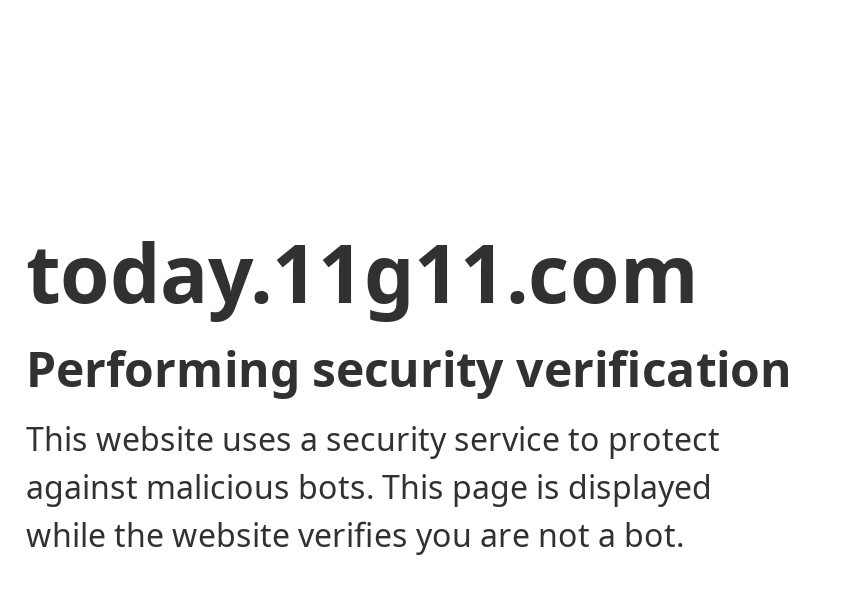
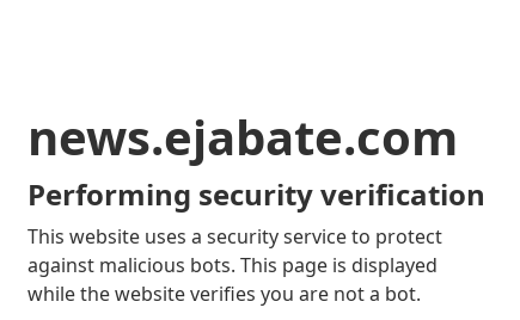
[26,217,698,327] today.11g11.com -> [27,104,458,170] news.ejabate.com

